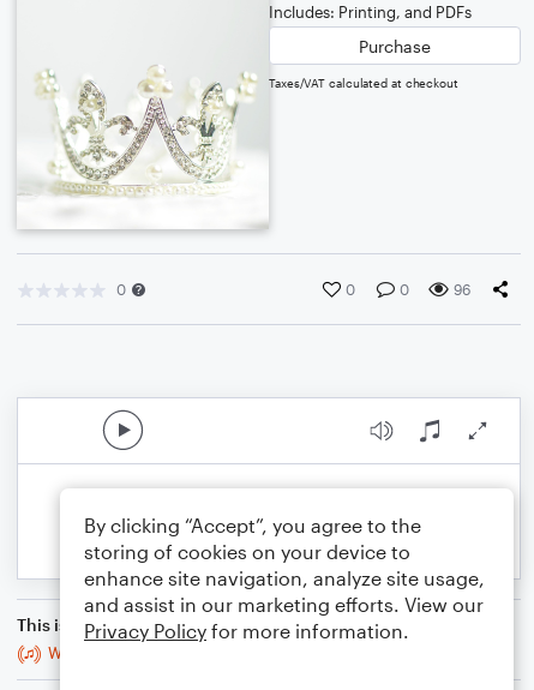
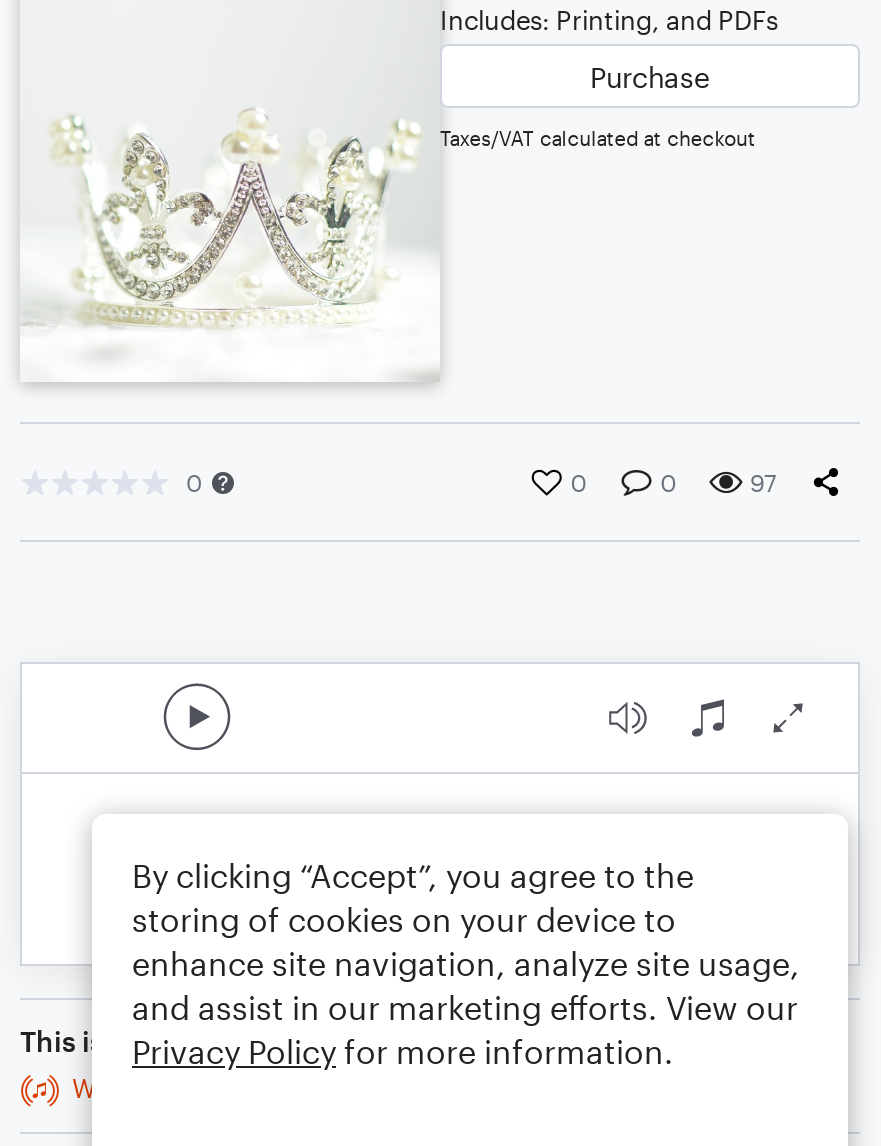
[454,280,470,297] 96 -> [750,467,776,495] 97

